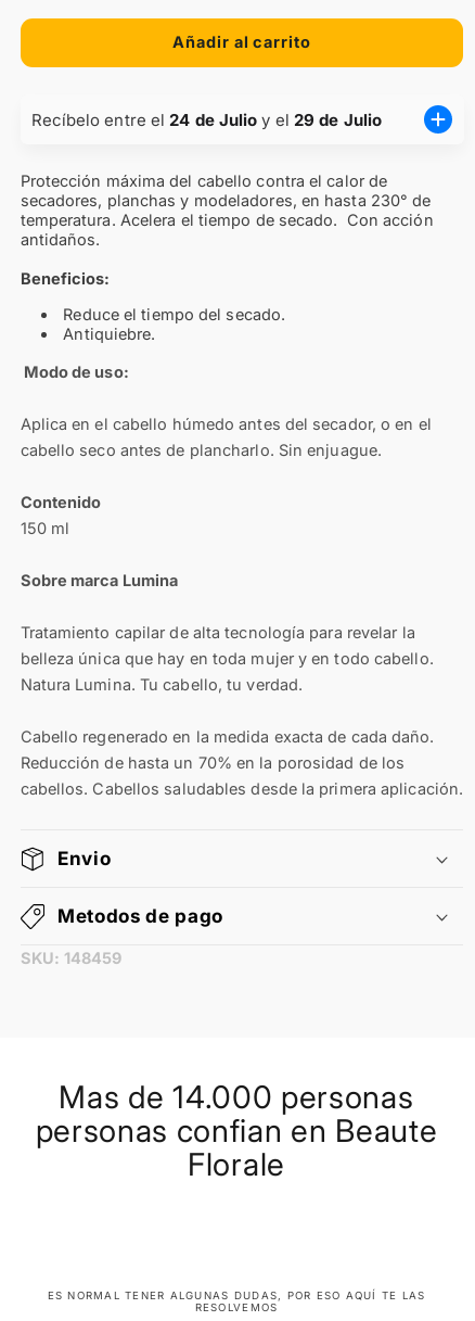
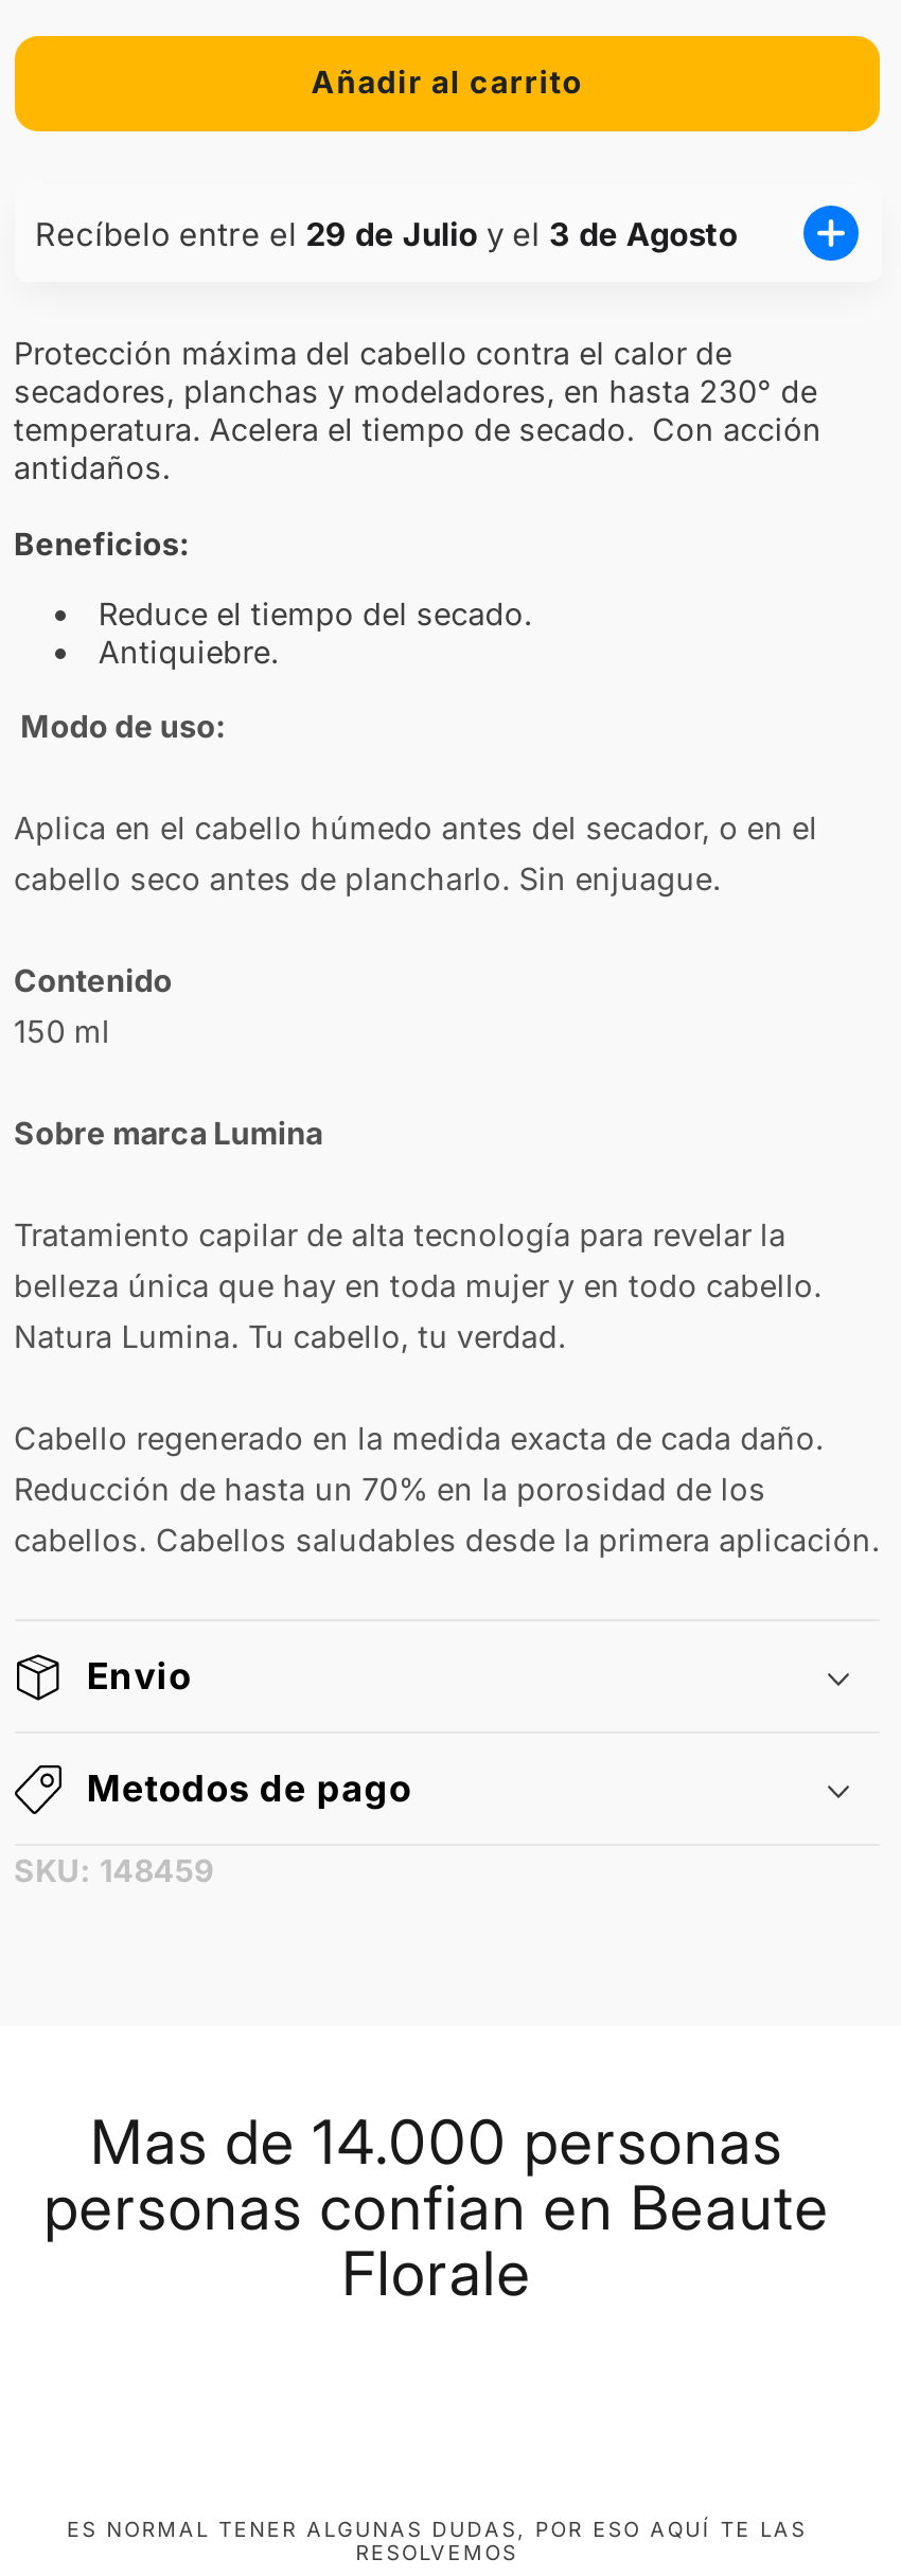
[31,109,382,130] Recíbelo entre el 24 de Julio y el 29 de Julio -> [35,214,738,254] Recíbelo entre el 29 de Julio y el 3 de Agosto

